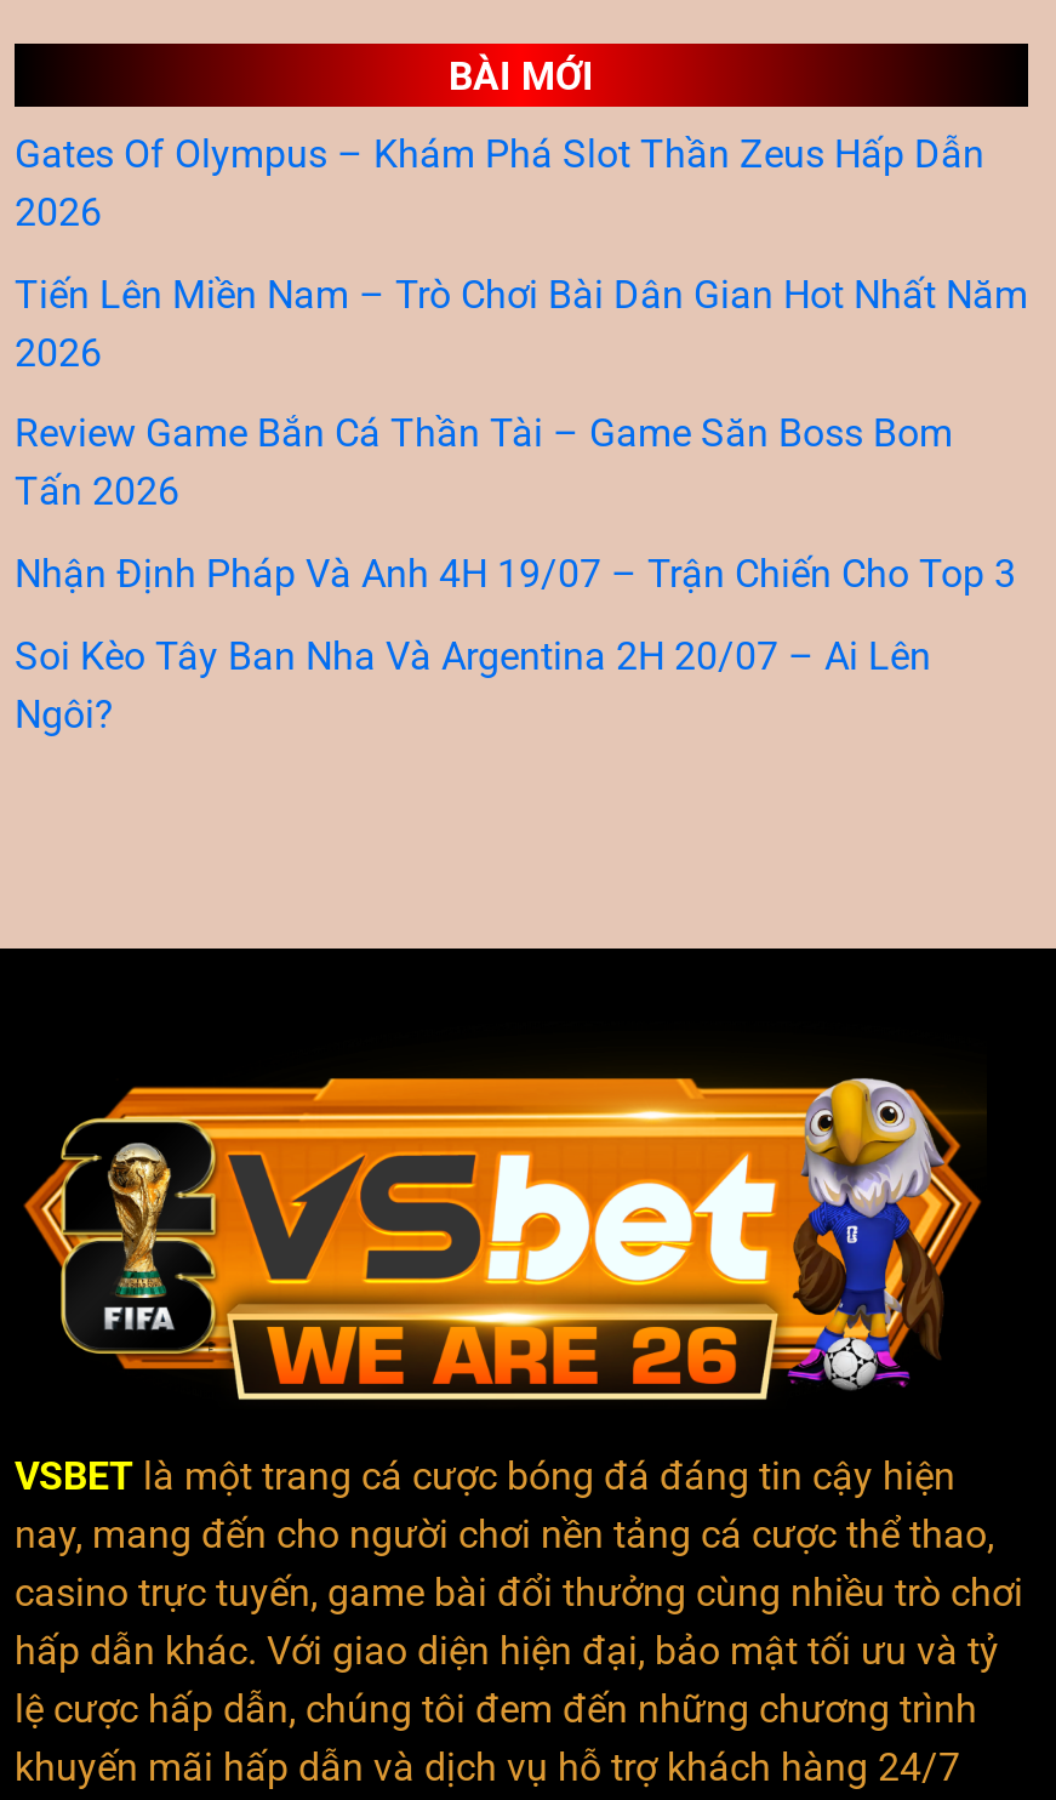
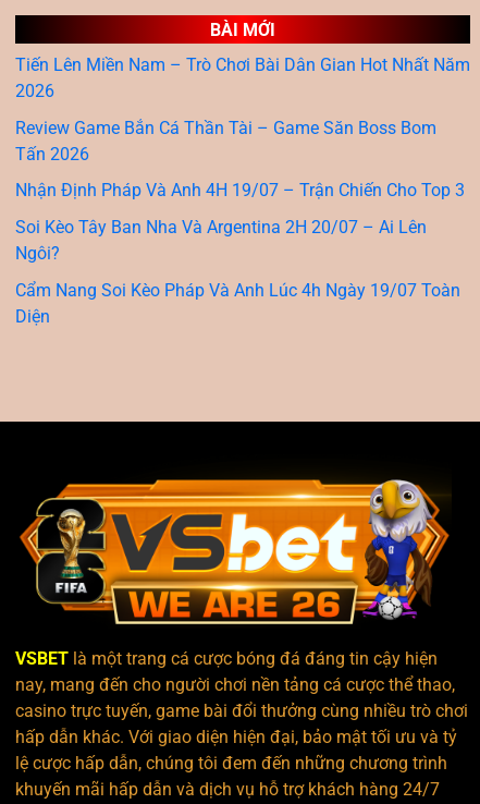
[15,132,984,236] Gates Of Olympus – Khám Phá Slot Thần Zeus Hấp Dẫn | 2026 -> none
moved [15,271,1028,737] -> [15,55,470,264]: Tiến Lên Miền Nam – Trò Chơi Bài Dân Gian Hot Nhất Năm | 2026 | Review Game Bắn Cá Thần Tài – Game Săn Boss Bom | Tấn 2026 | Nhận Định Pháp Và Anh 4H 19/07 – Trận Chiến Cho Top 3 | Soi Kèo Tây Ban Nha Và Argentina 2H 20/07 – Ai Lên | Ngôi?
none -> [15,280,460,327] Cẩm Nang Soi Kèo Pháp Và Anh Lúc 4h Ngày 19/07 Toàn | Diện

